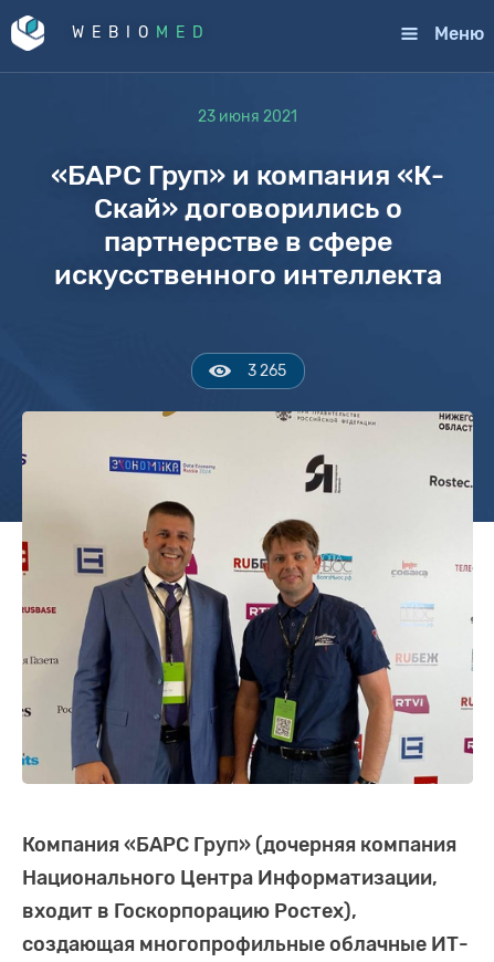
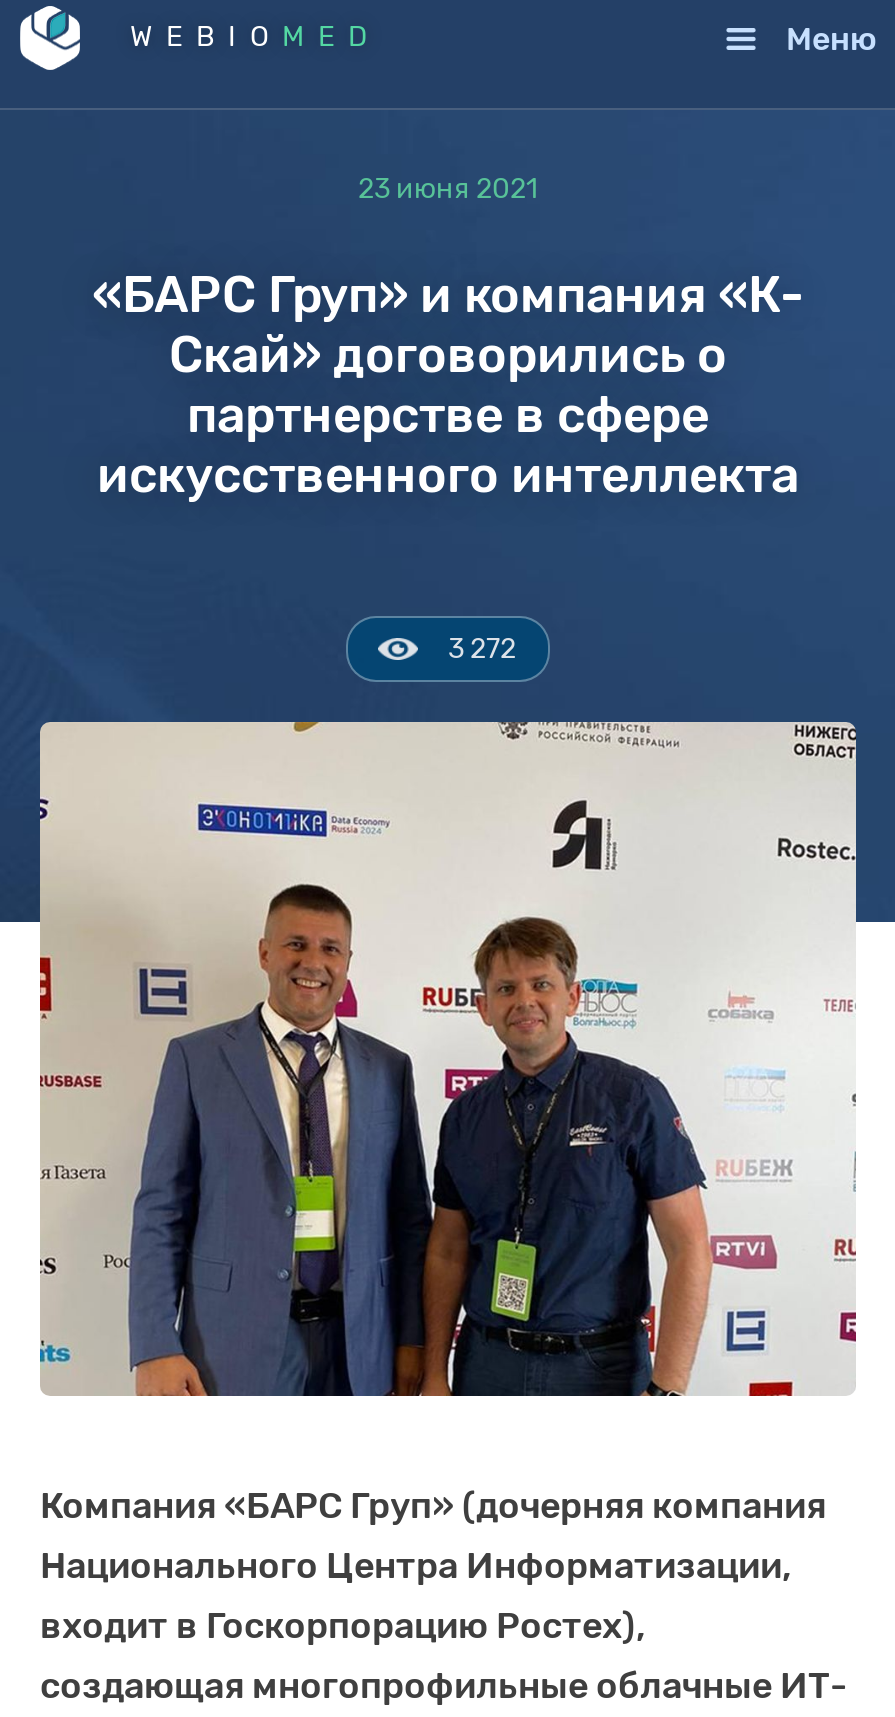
[247,362,286,380] 3 265 -> [448,632,516,666] 3 272

